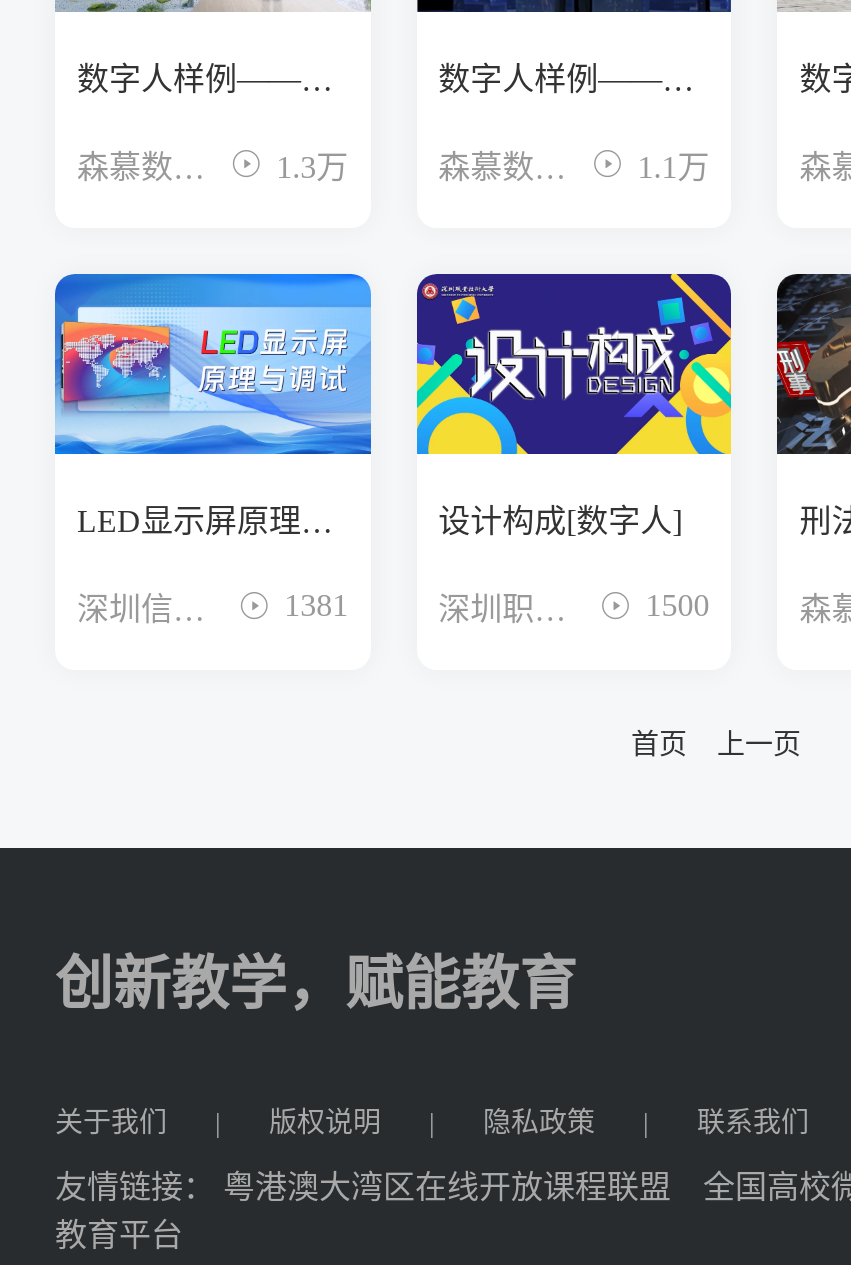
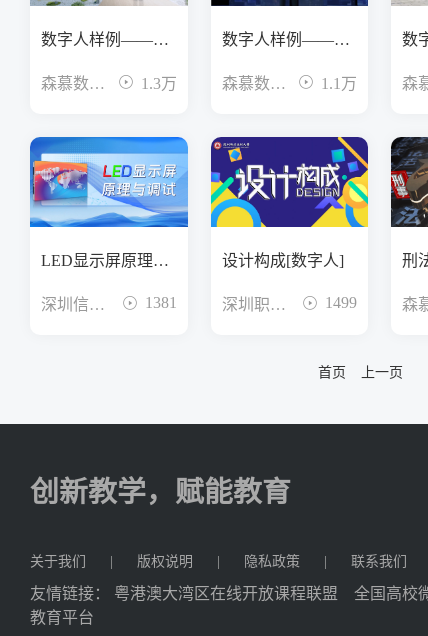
[645,589,709,623] 1500 -> [325,294,357,311] 1499

